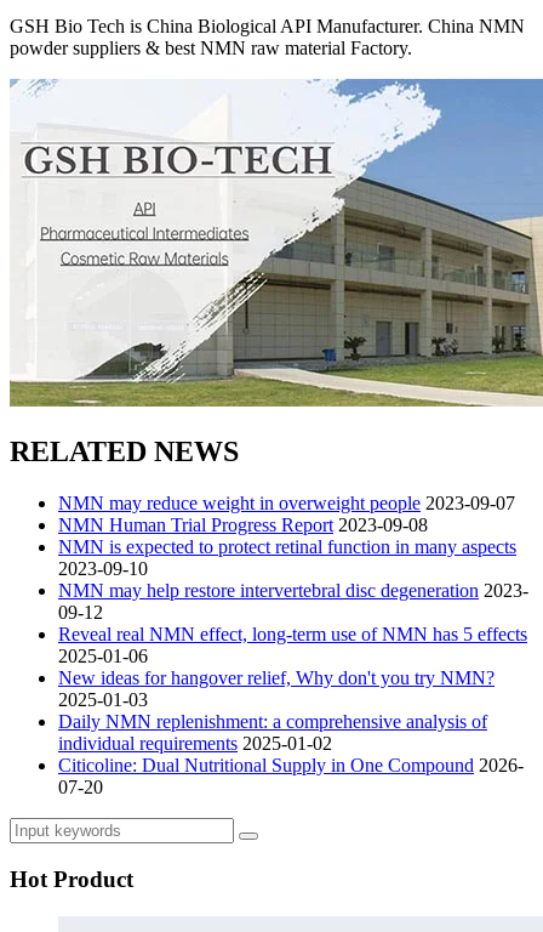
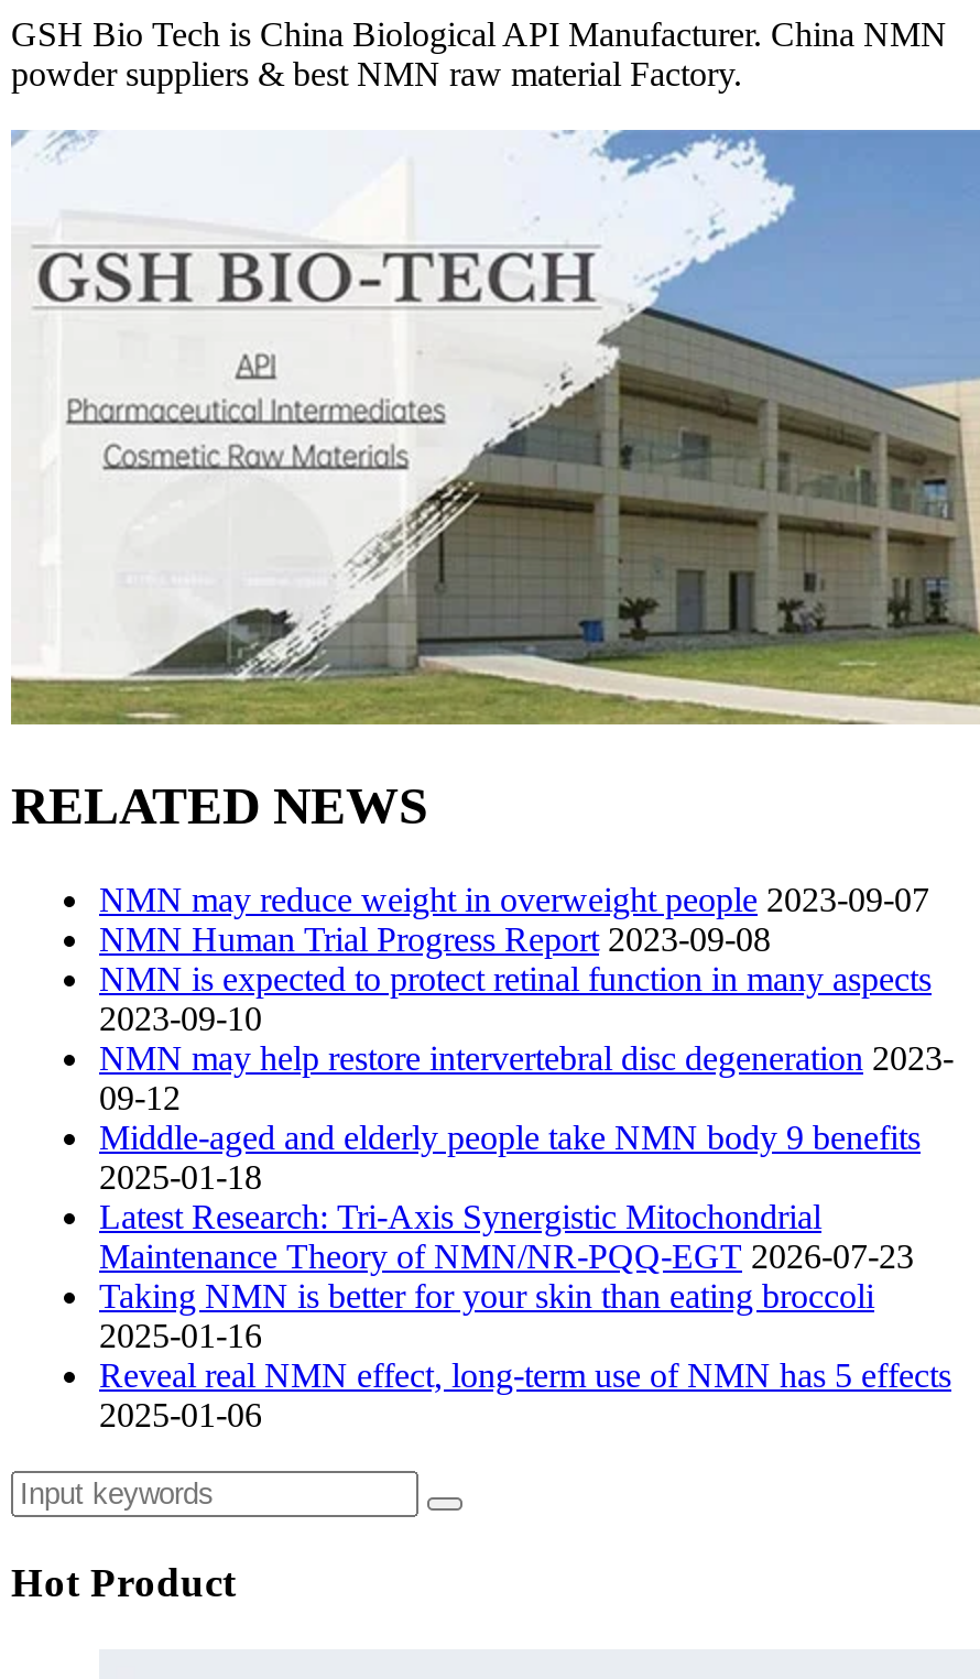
none -> [99,1119,921,1354] Middle-aged and elderly people take NMN body 9 benefits | 2025-01-18 | Latest Research: Tri-Axis Synergistic Mitochondrial | Maintenance Theory of NMN/NR-PQQ-EGT 2026-07-23 | Taking NMN is better for your skin than eating broccoli | 2025-01-16
moved [58,624,527,666] -> [99,1357,951,1434]: Reveal real NMN effect, long-term use of NMN has 5 effects | 2025-01-06
[58,668,524,797] New ideas for hangover relief, Why don't you try NMN? | 2025-01-03 | Daily NMN replenishment: a comprehensive analysis of | individual requirements 2025-01-02 | Citicoline: Dual Nutritional Supply in One Compound 2026- | 07-20 -> none

